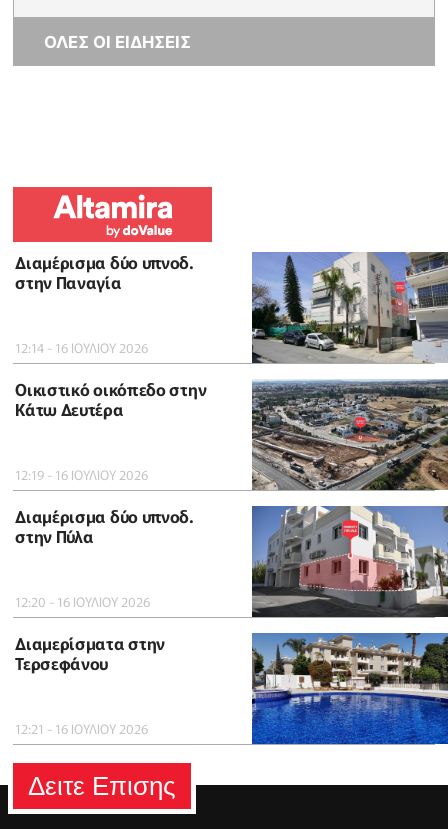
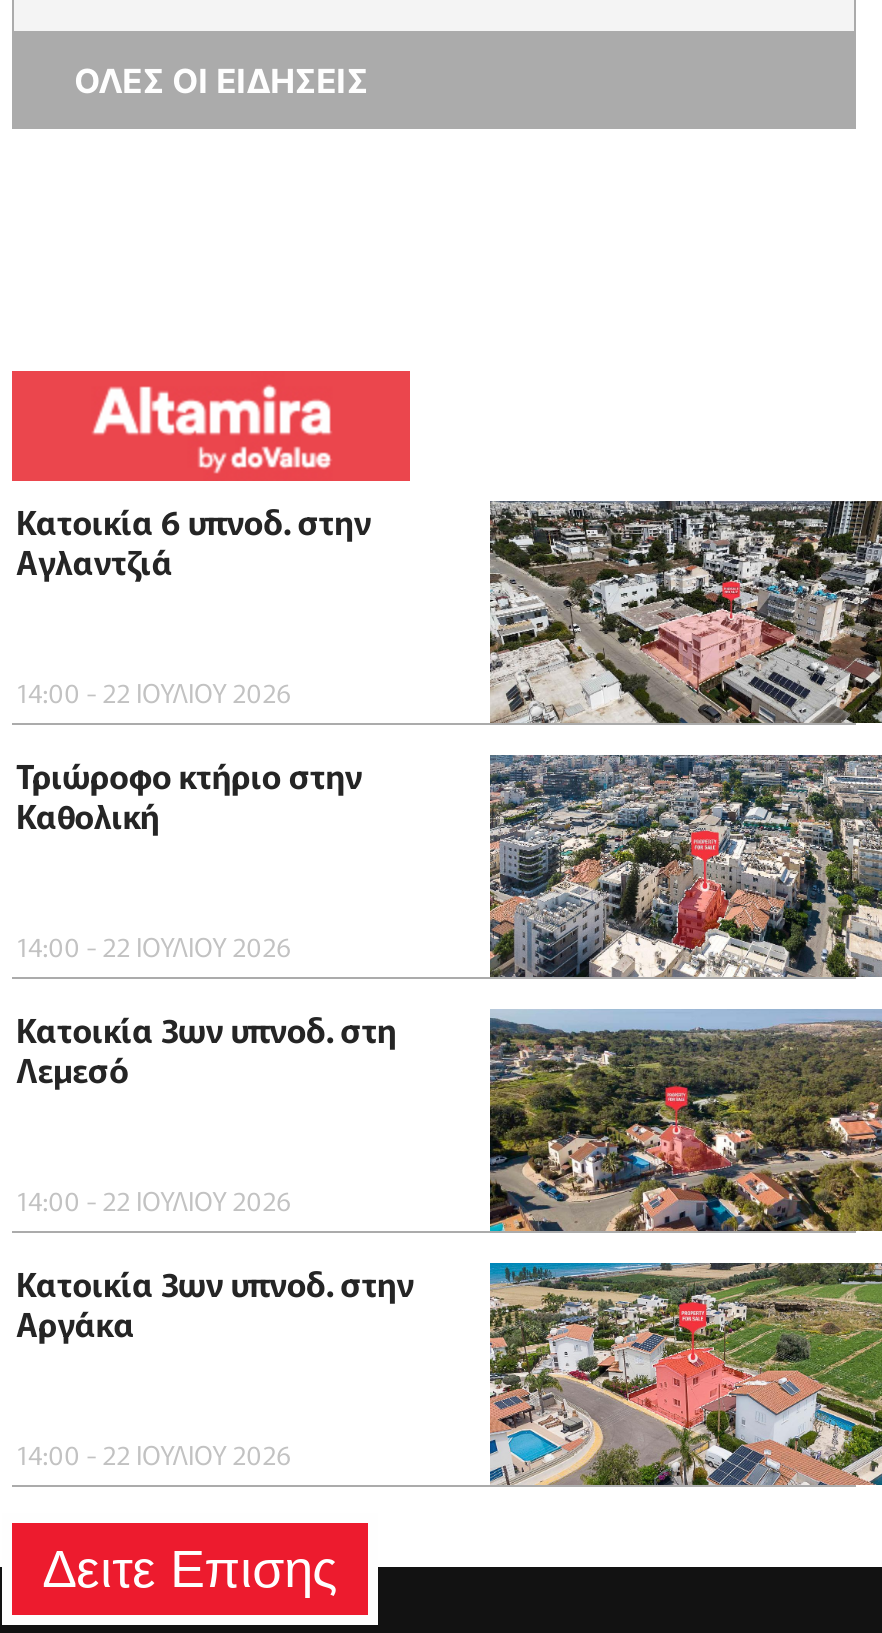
[15,250,193,294] Διαμέρισμα δύο υπνοδ. | στην Παναγία -> [16,497,371,585] Κατοικία 6 υπνοδ. στην | Αγλαντζιά
[251,251,445,364] [image] -> [488,499,876,725] [image]
[15,338,148,357] 12:14 - 16 ΙΟΥΛΙΟΥ 2026 -> [16,673,290,711] 14:00 - 22 ΙΟΥΛΙΟΥ 2026
[15,377,206,421] Οικιστικό οικόπεδο στην | Κάτω Δευτέρα -> [16,751,362,839] Τριώροφο κτήριο στην | Καθολική
[252,379,445,491] [image] -> [490,755,876,979] [image]
[15,465,148,484] 12:19 - 16 ΙΟΥΛΙΟΥ 2026 -> [16,927,290,965] 14:00 - 22 ΙΟΥΛΙΟΥ 2026
[15,504,193,548] Διαμέρισμα δύο υπνοδ. | στην Πύλα -> [16,1005,396,1093] Κατοικία 3ων υπνοδ. στη | Λεμεσό
[251,506,445,618] [image] -> [488,1009,876,1233] [image]
[15,592,150,611] 12:20 - 16 ΙΟΥΛΙΟΥ 2026 -> [16,1180,290,1218] 14:00 - 22 ΙΟΥΛΙΟΥ 2026
[15,631,165,675] Διαμερίσματα στην | Τερσεφάνου -> [16,1258,414,1346] Κατοικία 3ων υπνοδ. στην | Αργάκα
[251,632,445,745] [image] -> [488,1261,876,1487] [image]
[15,719,148,738] 12:21 - 16 ΙΟΥΛΙΟΥ 2026 -> [16,1434,290,1472] 14:00 - 22 ΙΟΥΛΙΟΥ 2026

